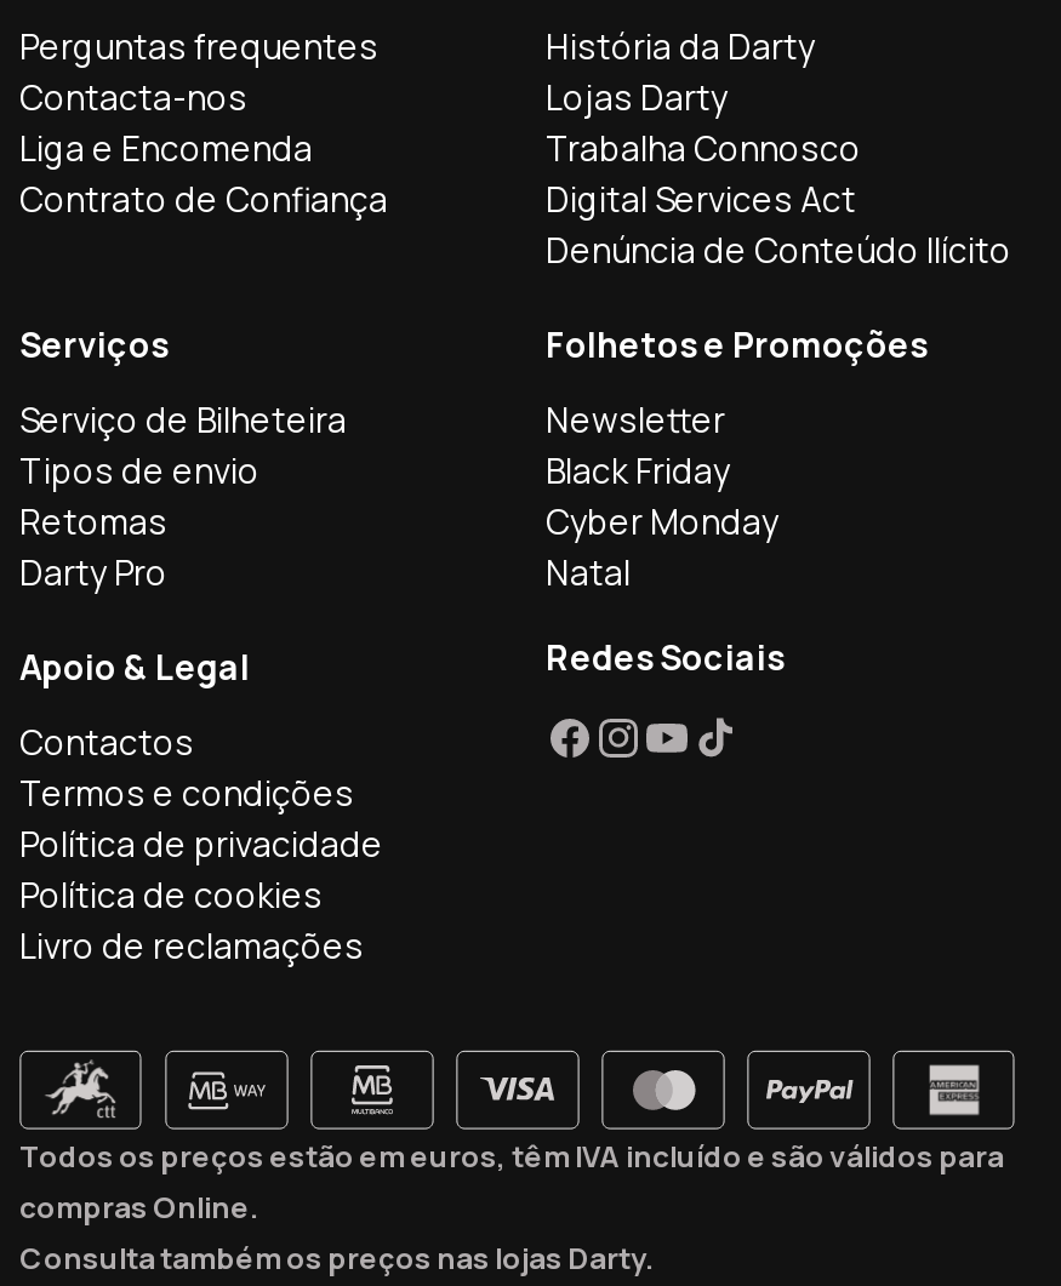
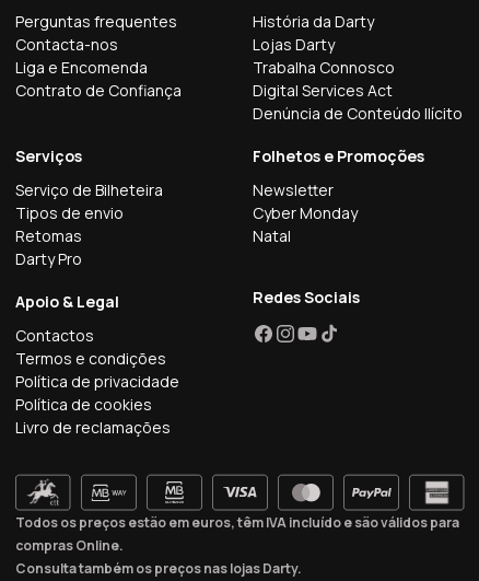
[546,447,730,493] Black Friday -> none
moved [546,498,778,595] -> [253,202,358,246]: Cyber Monday | Natal

